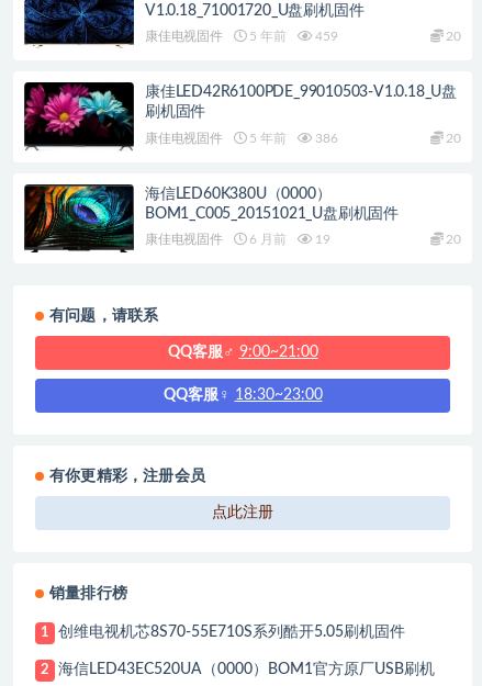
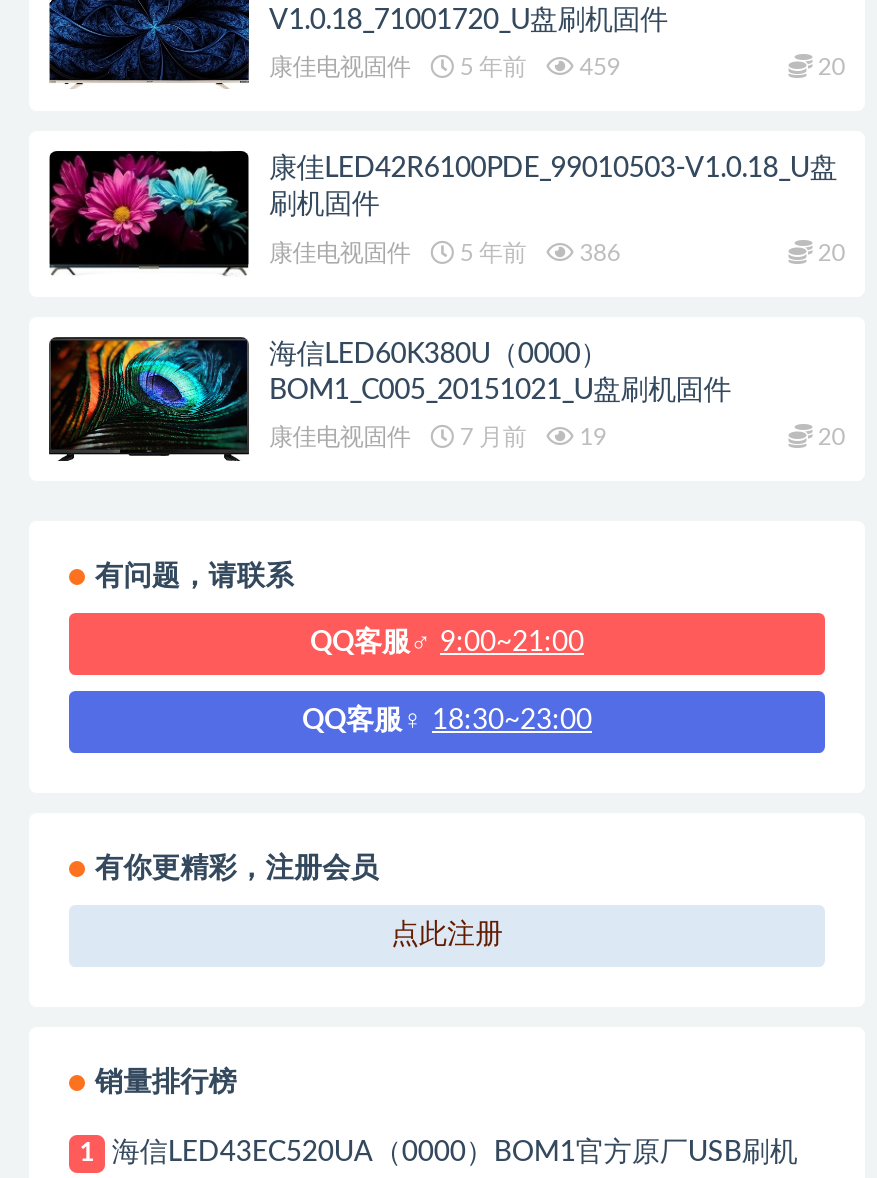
[145,233,330,246] 康佳电视固件 6 月前 19 -> [269,425,607,449] 康佳电视固件 7 月前 19
[41,625,406,678] 创维电视机芯8S70-55E710S系列酷开5.05刷机固件 | 2 -> none

